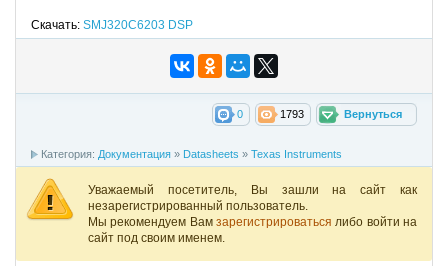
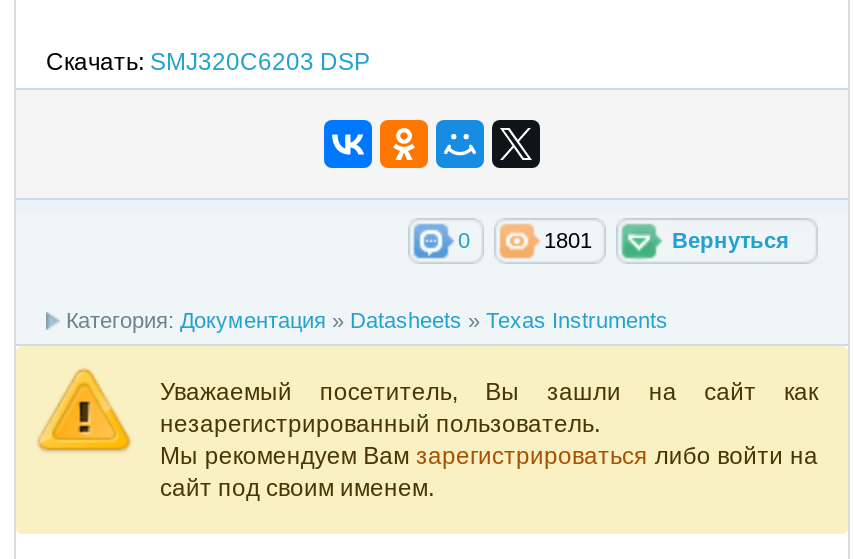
[280,108,304,120] 1793 -> [544,228,592,252] 1801

